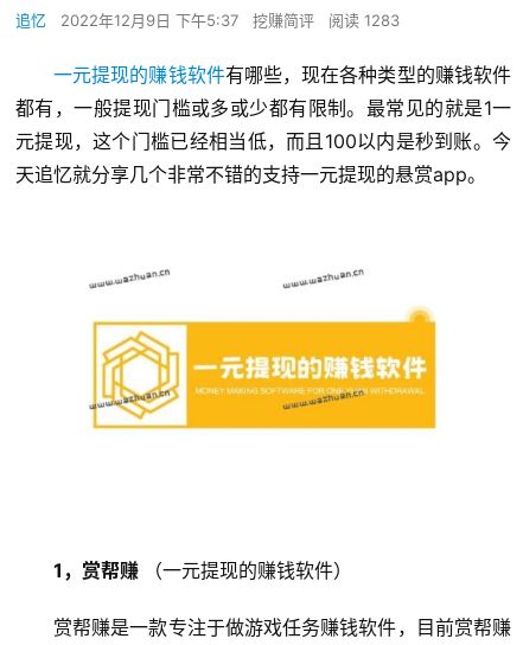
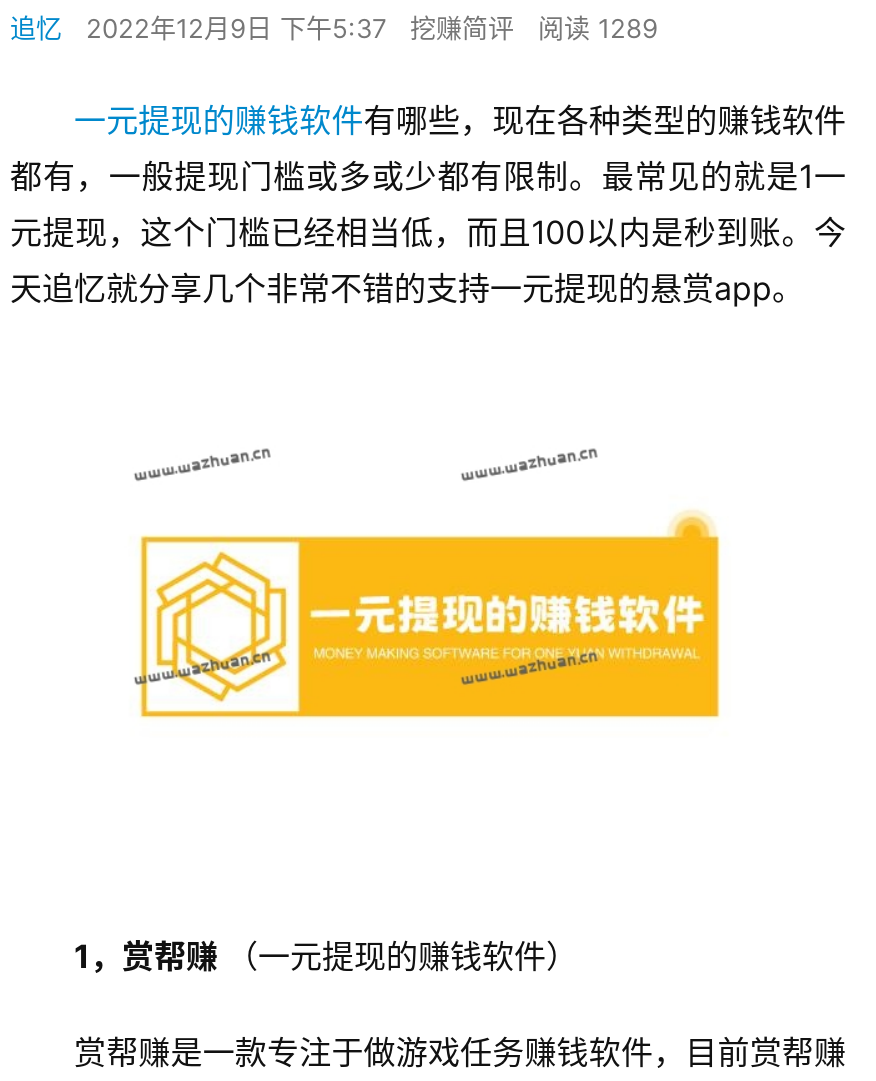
[15,11,400,30] 追忆 2022年12月9日 下午5:37 挖赚简评 阅读 1283 -> [10,12,658,44] 追忆 2022年12月9日 下午5:37 挖赚简评 阅读 1289

